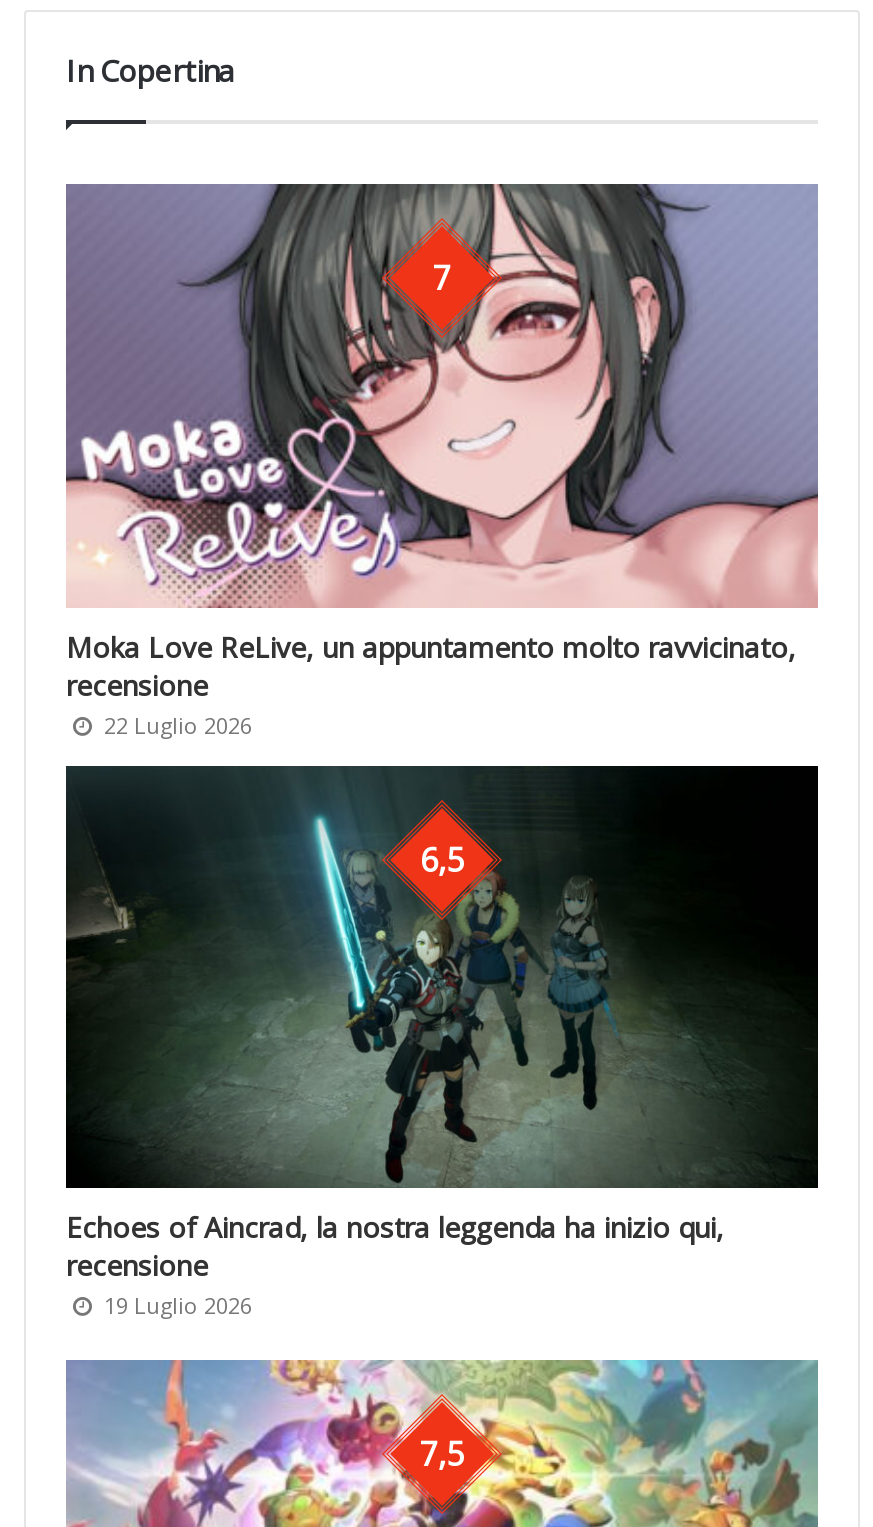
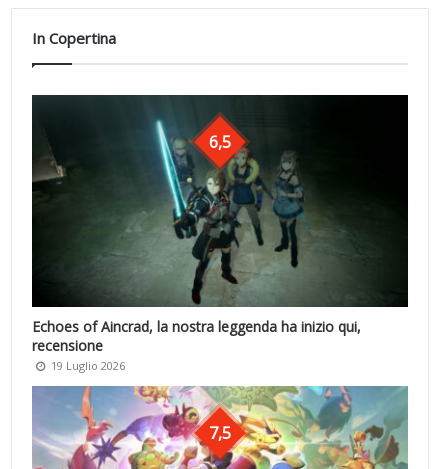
[64,182,820,608] [image] | 7 -> none
[66,628,796,740] Moka Love ReLive, un appuntamento molto ravvicinato, | recensione | 22 Luglio 2026 -> none

